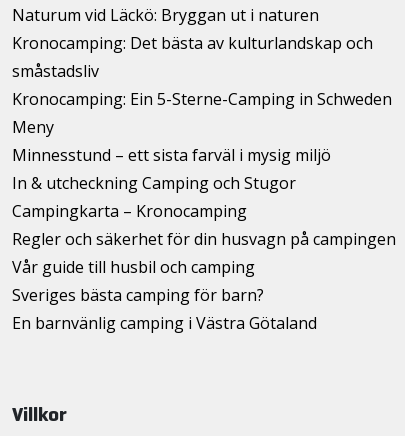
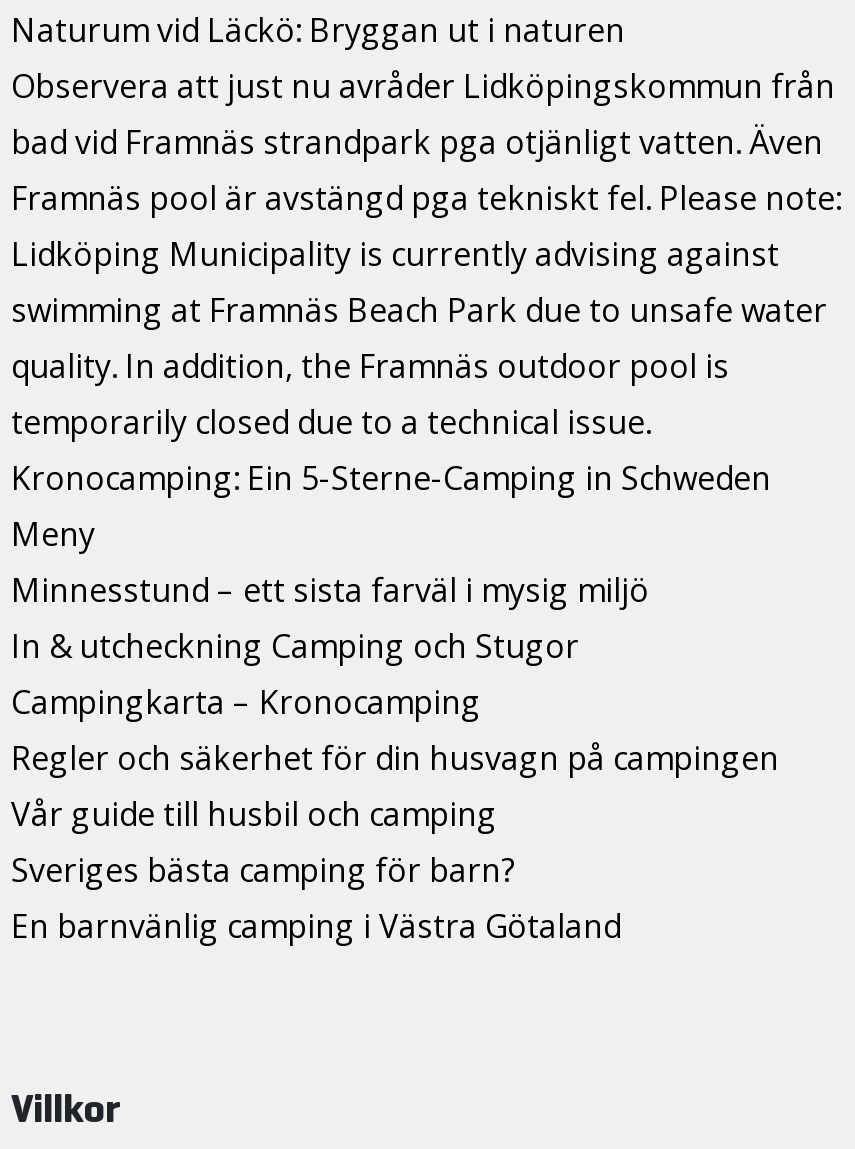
[12,32,373,82] Kronocamping: Det bästa av kulturlandskap och | småstadsliv -> [11,64,841,444] Observera att just nu avråder Lidköpingskommun från | bad vid Framnäs strandpark pga otjänligt vatten. Även | Framnäs pool är avstängd pga tekniskt fel. Please note: | Lidköping Municipality is currently advising against | swimming at Framnäs Beach Park due to unsafe water | quality. In addition, the Framnäs outdoor pool is | temporarily closed due to a technical issue.

